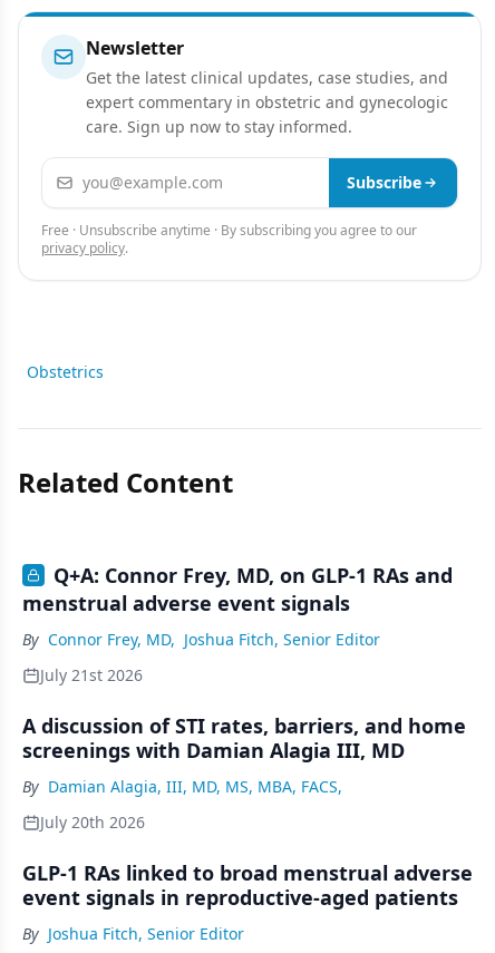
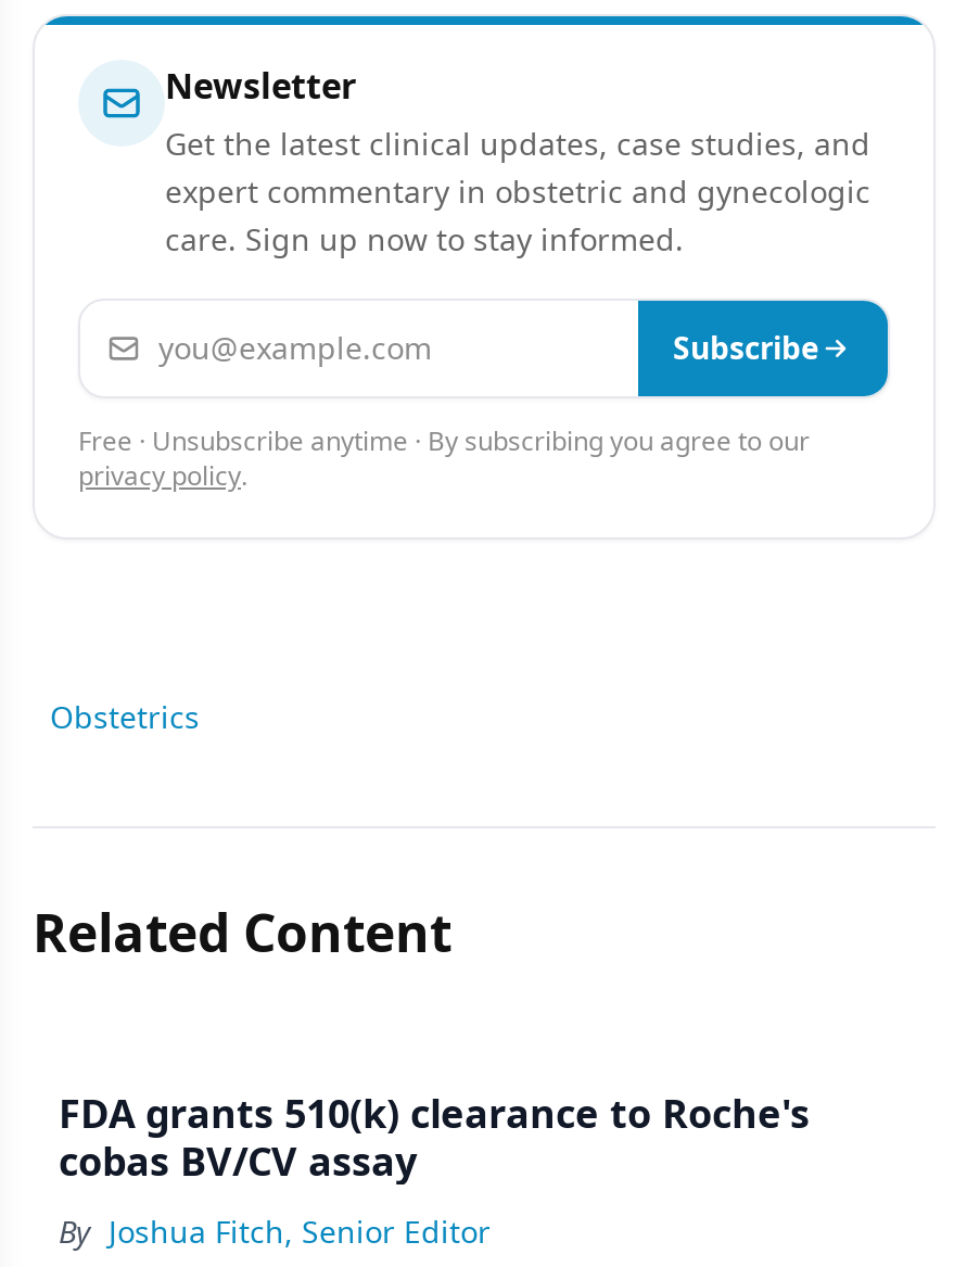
[22,562,473,911] Q+A: Connor Frey, MD, on GLP-1 RAs and | menstrual adverse event signals | By Connor Frey, MD, Joshua Fitch, Senior Editor | July 21st 2026 | A discussion of STI rates, barriers, and home | screenings with Damian Alagia III, MD | By Damian Alagia, III, MD, MS, MBA, FACS, | July 20th 2026 | GLP-1 RAs linked to broad menstrual adverse | event signals in reproductive-aged patients -> [59,1087,810,1187] FDA grants 510(k) clearance to Roche's | cobas BV/CV assay

